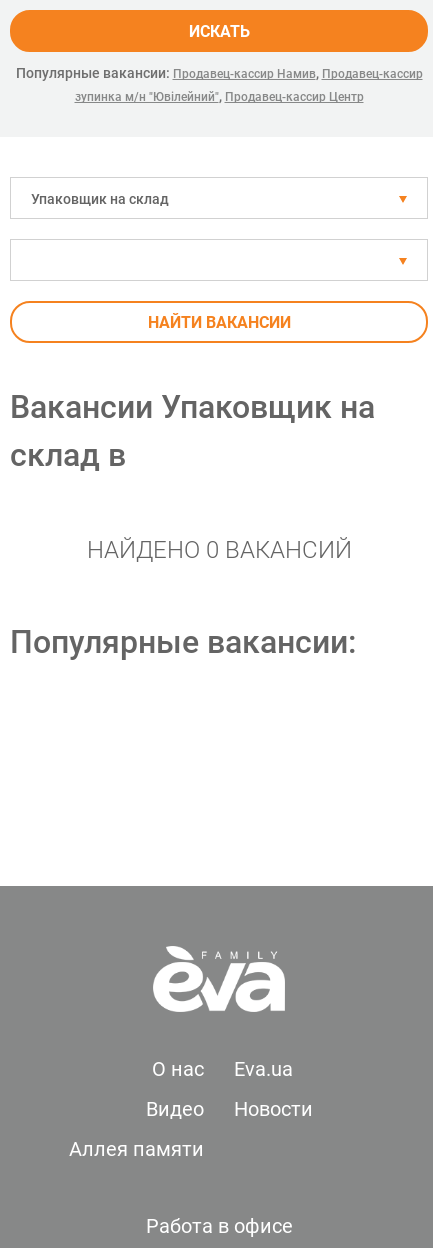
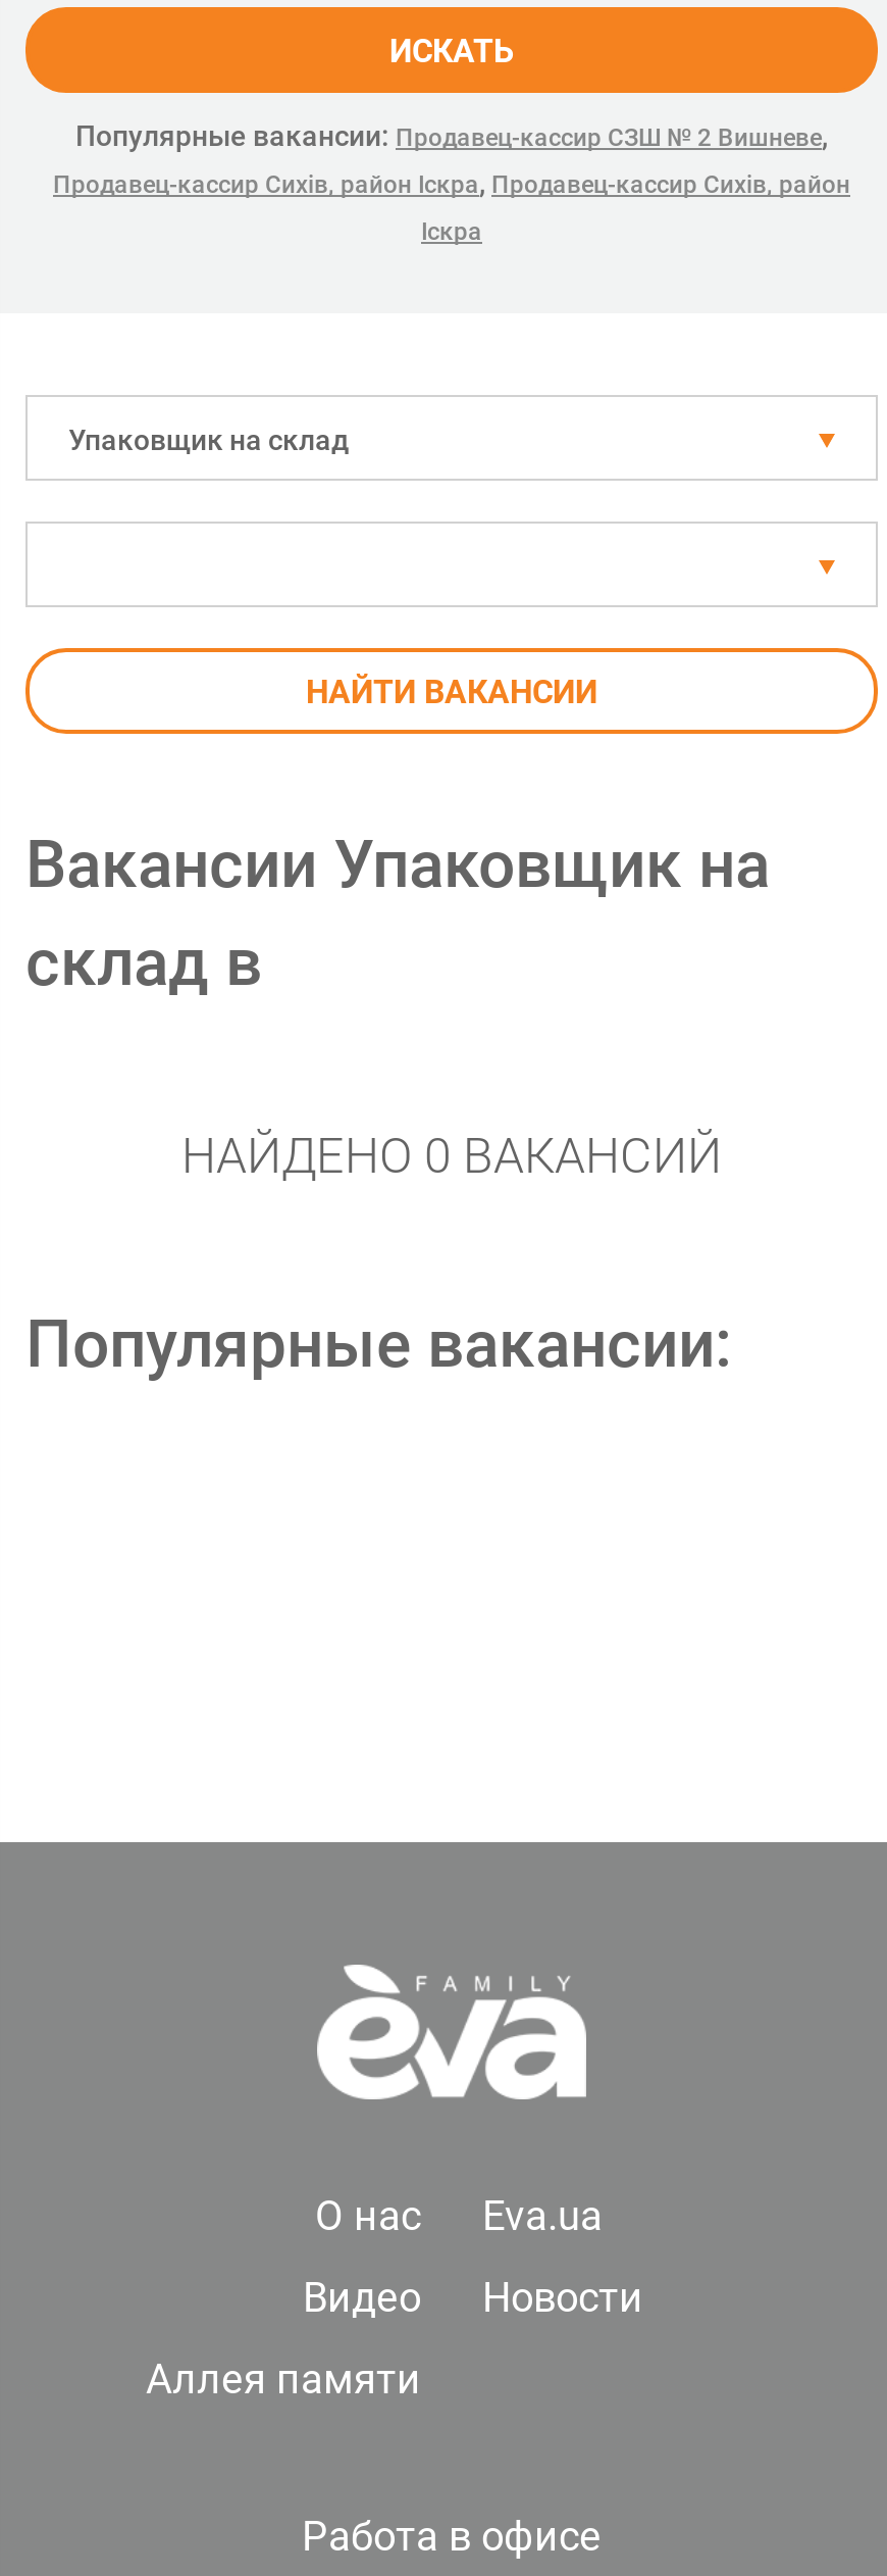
[15,65,422,104] Популярные вакансии: Продавец-кассир Намив, Продавец-кассир | зупинка м/н "Ювілейний", Продавец-кассир Центр -> [53,119,850,246] Популярные вакансии: Продавец-кассир СЗШ № 2 Вишневе, | Продавец-кассир Сихів, район Іскра, Продавец-кассир Сихів, район | Іскра

